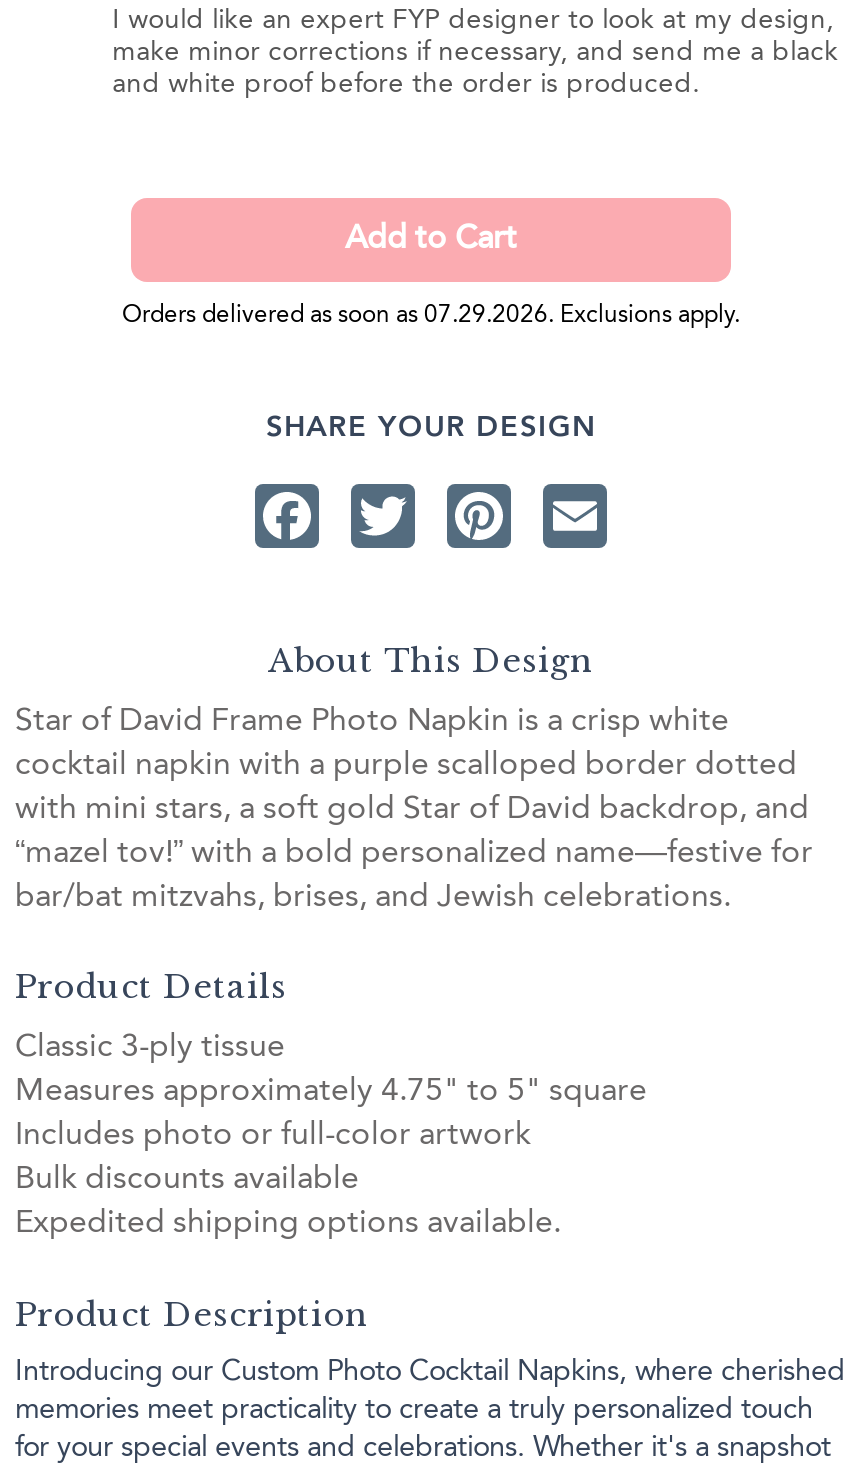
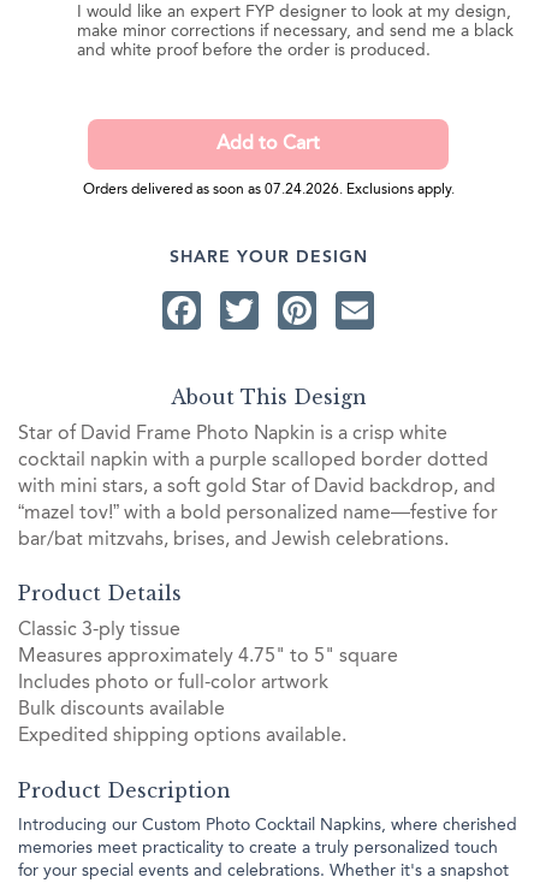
[122,305,740,329] Orders delivered as soon as 07.29.2026. Exclusions apply. -> [82,183,454,198] Orders delivered as soon as 07.24.2026. Exclusions apply.

